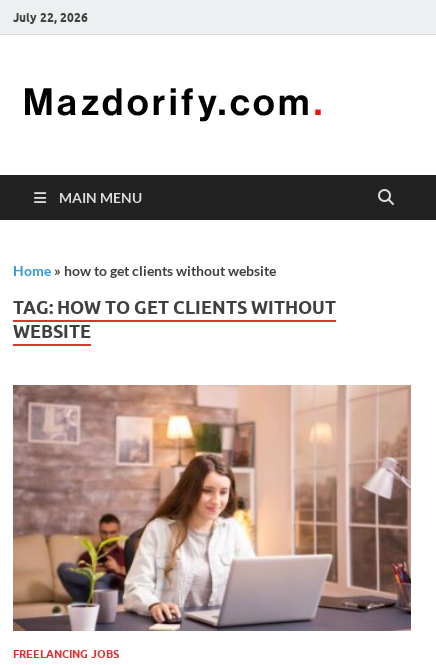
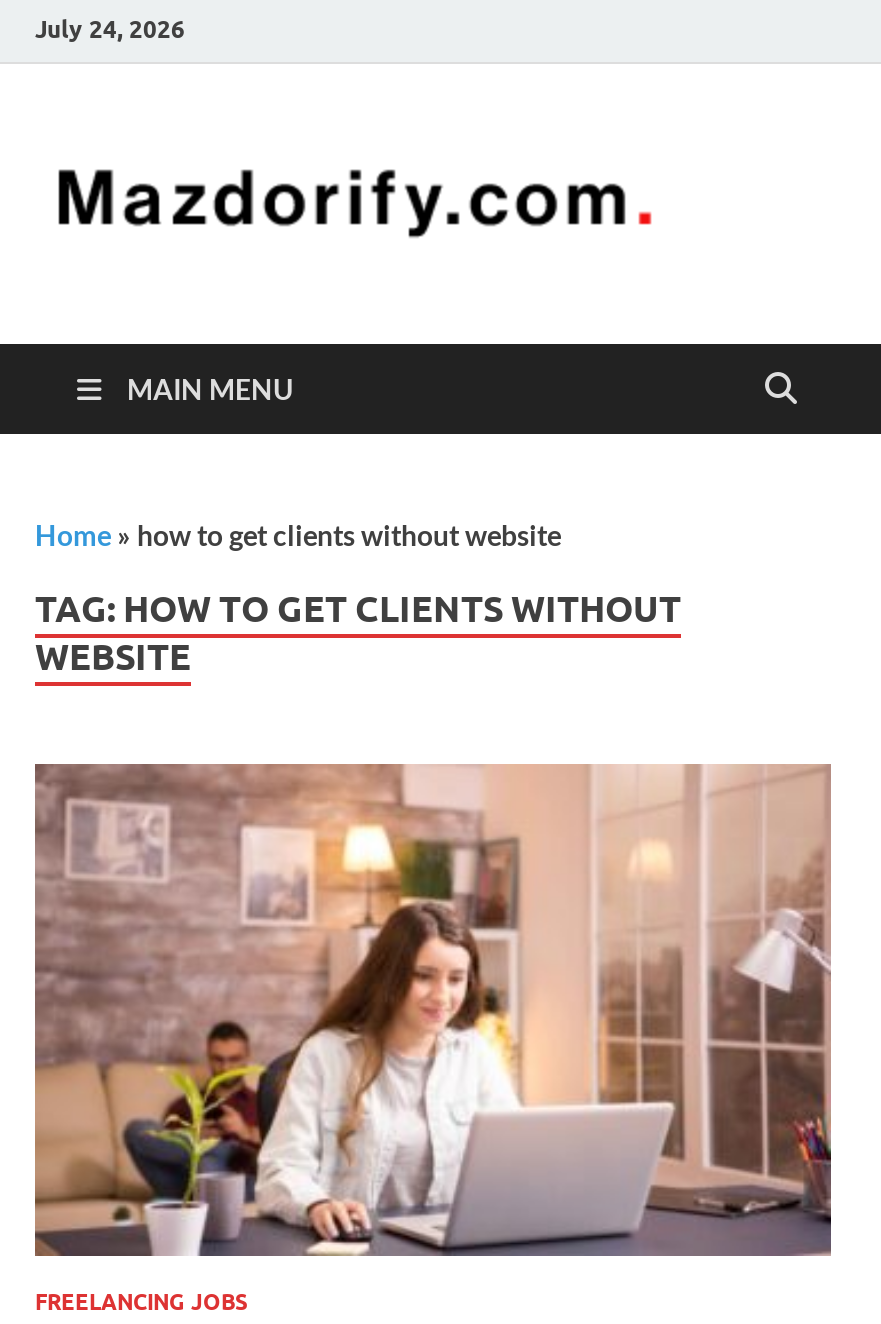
[13,9,88,24] July 22, 2026 -> [35,13,185,43] July 24, 2026

